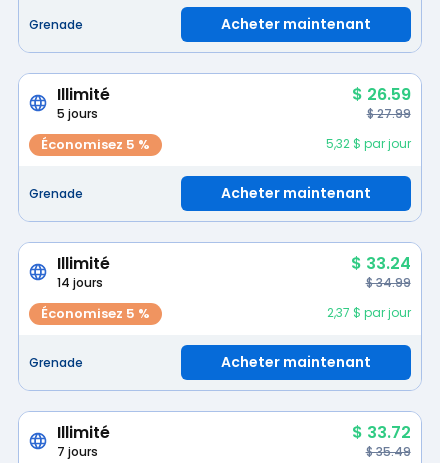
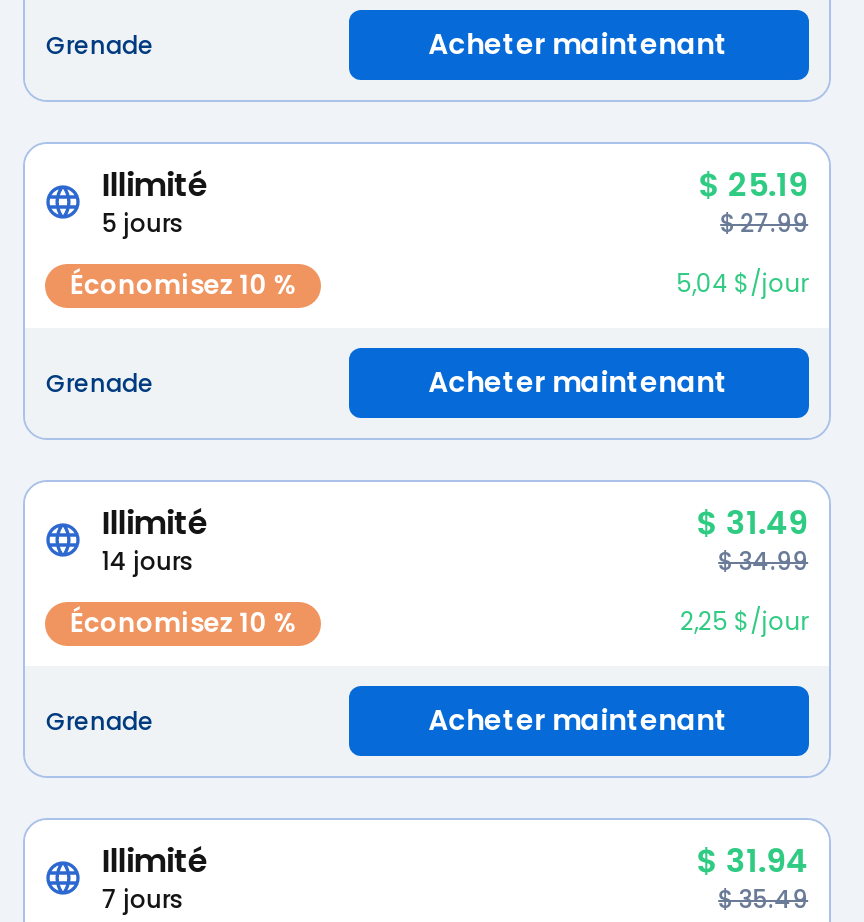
[352,83,411,106] $ 26.59 -> [698,163,808,209] $ 25.19
[41,135,411,154] Économisez 5 % | 5,32 $ par jour -> [70,267,808,305] Économisez 10 % | 5,04 $/jour
[351,252,411,275] $ 33.24 -> [696,501,808,547] $ 31.49
[41,304,411,323] Économisez 5 % | 2,37 $ par jour -> [70,605,808,643] Économisez 10 % | 2,25 $/jour
[352,421,411,444] $ 33.72 -> [696,839,808,885] $ 31.94

